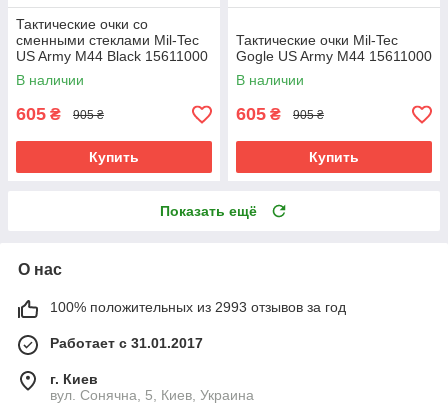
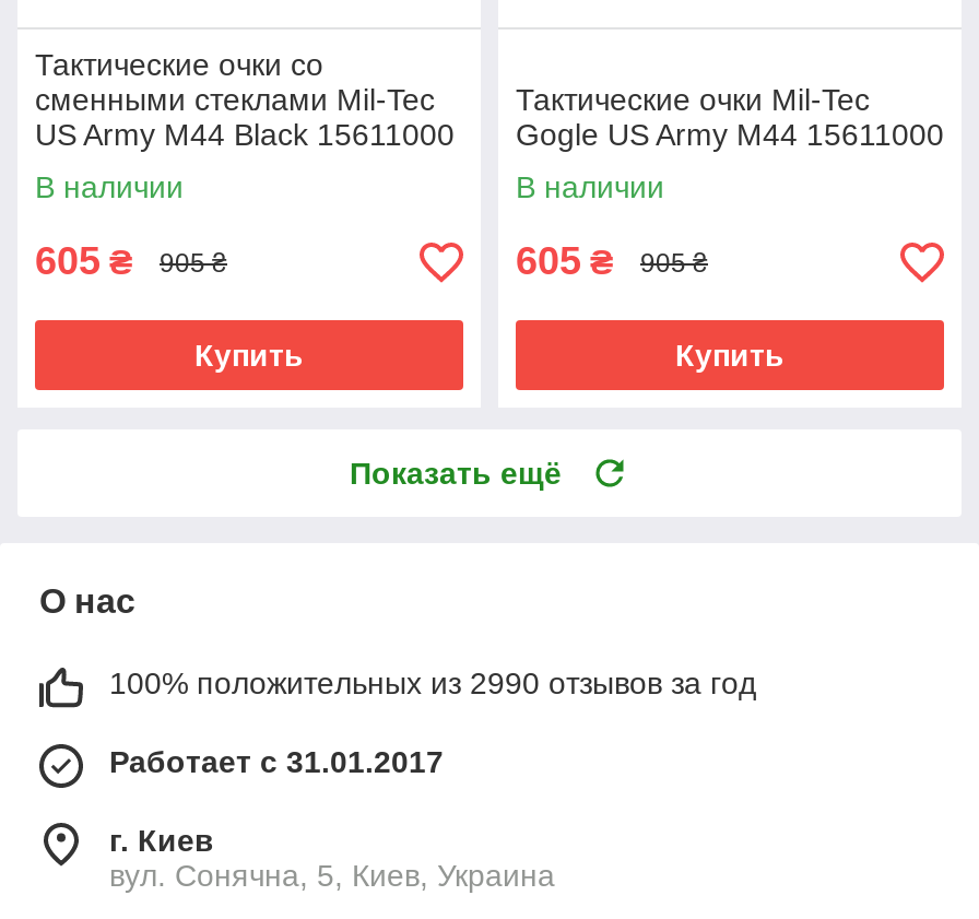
[50,299,346,315] 100% положительных из 2993 отзывов за год -> [109,666,756,701] 100% положительных из 2990 отзывов за год

